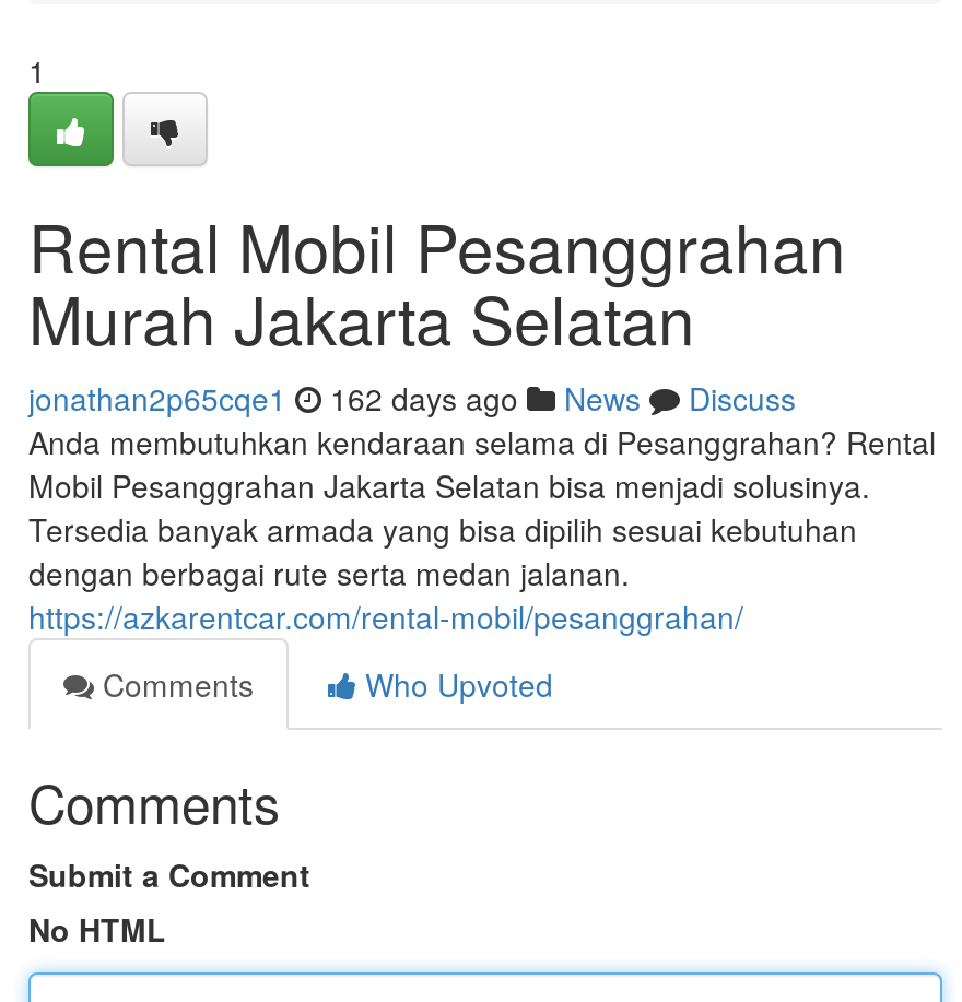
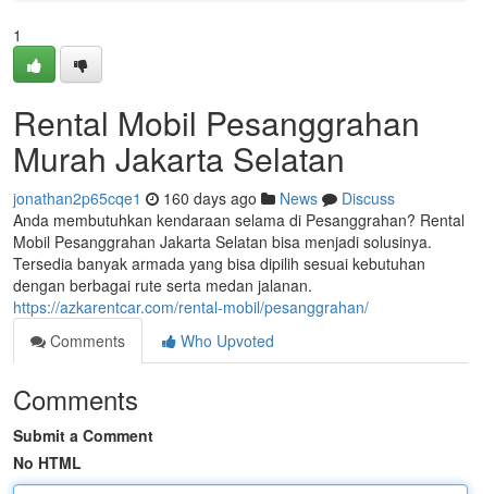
[28,376,796,420] jonathan2p65cqe1 162 days ago News Discuss -> [13,187,395,209] jonathan2p65cqe1 160 days ago News Discuss

